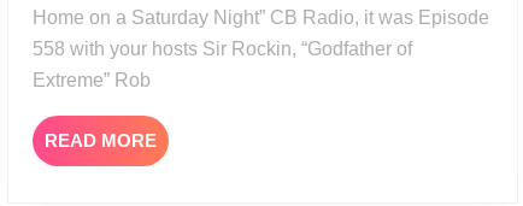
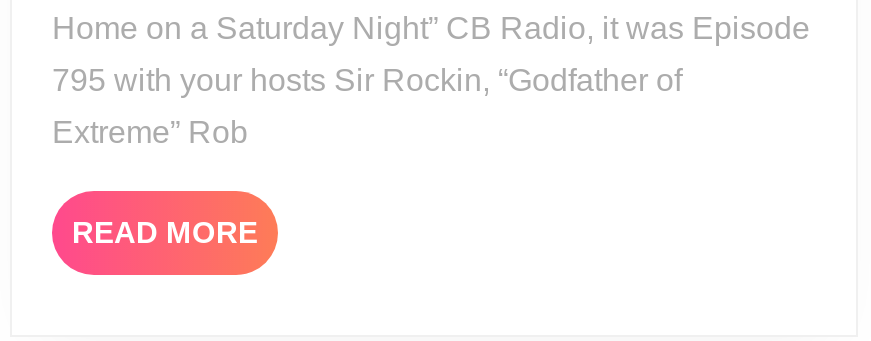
[33,38,412,59] 558 with your hosts Sir Rockin, “Godfather of -> [52,62,682,96] 795 with your hosts Sir Rockin, “Godfather of

